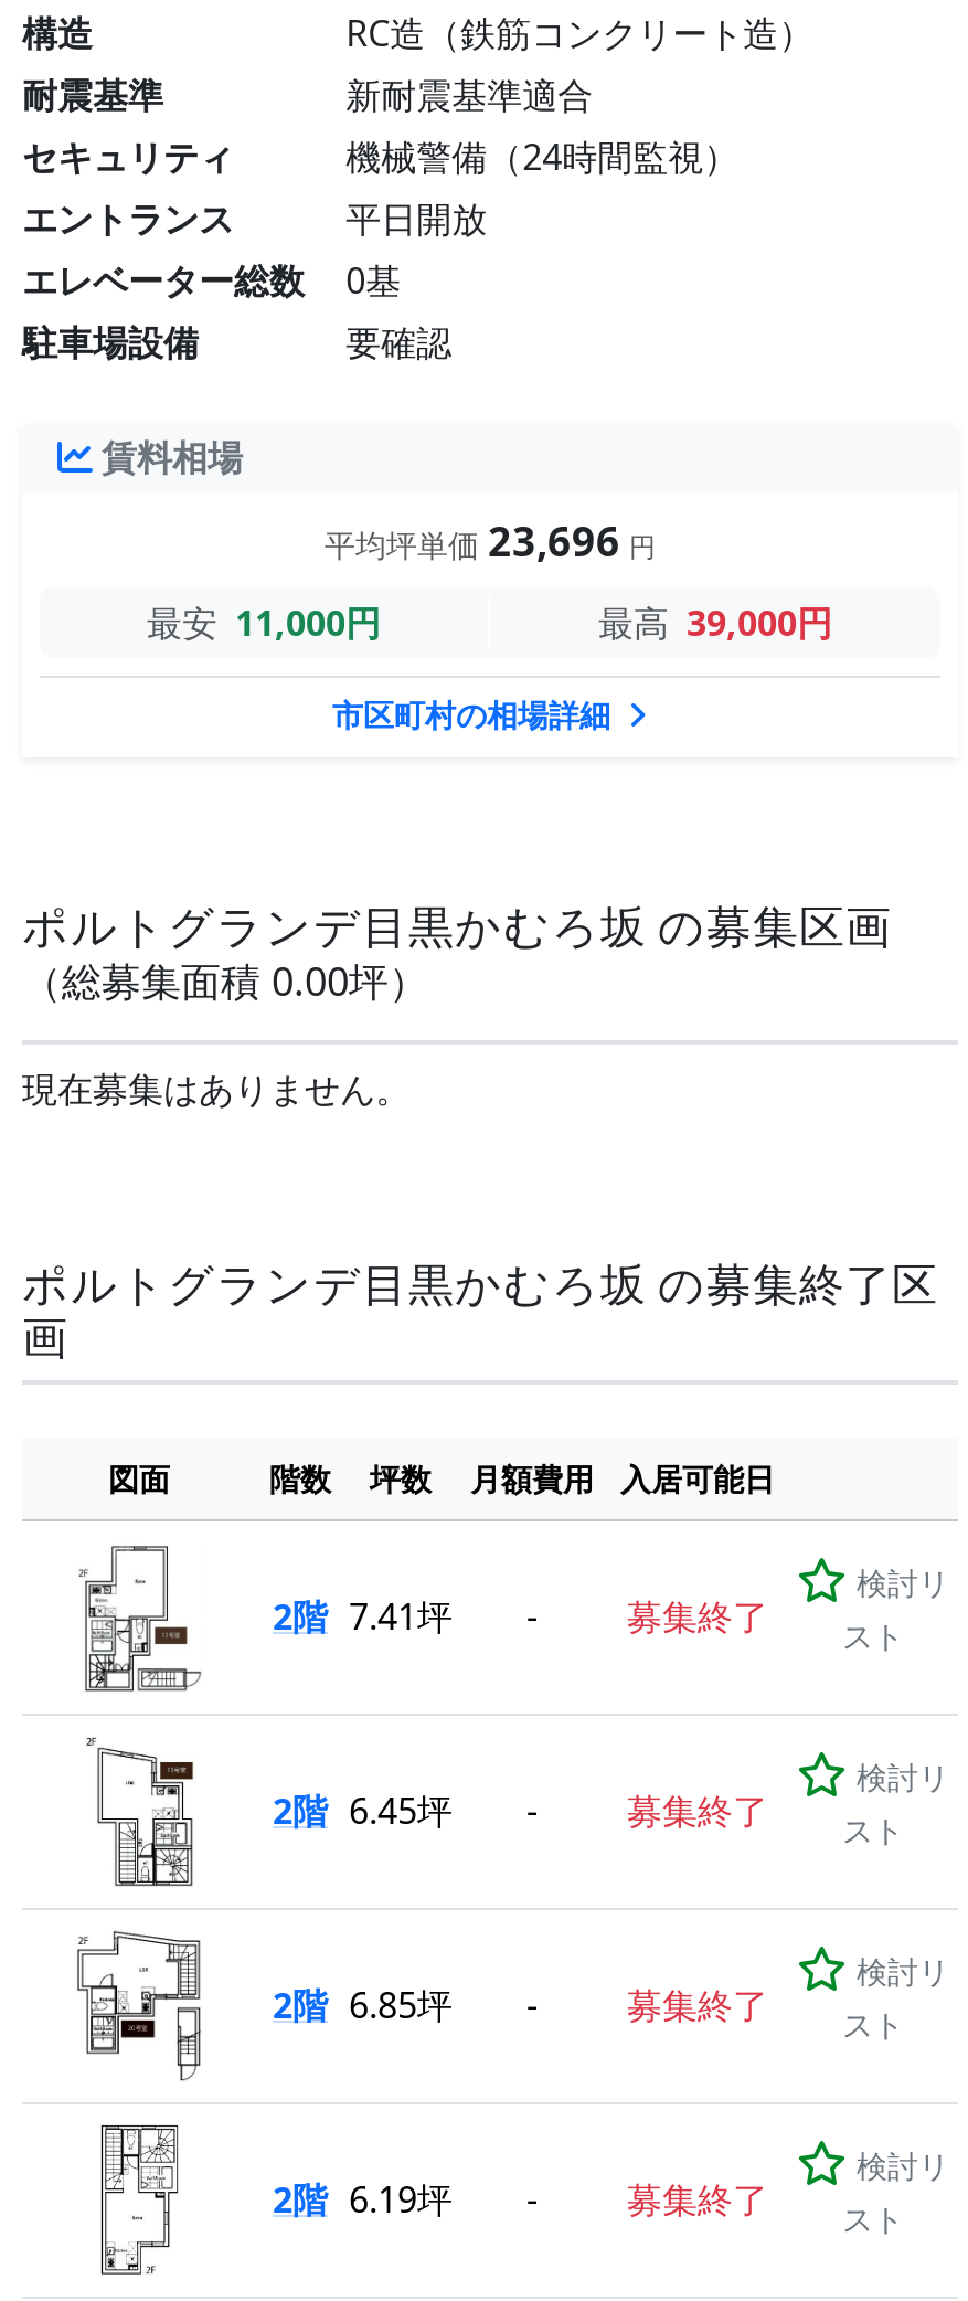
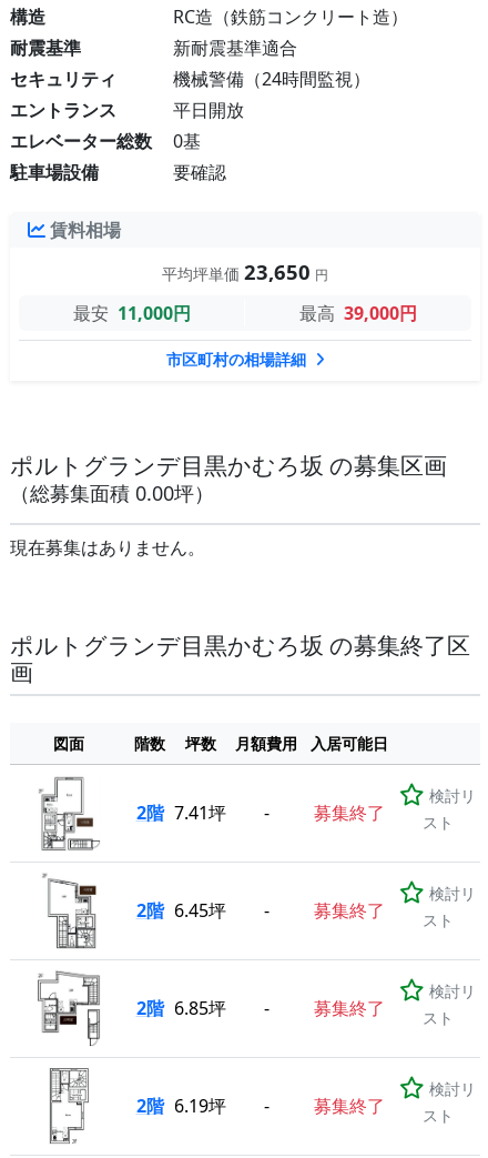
[325,511,656,567] 平均坪単価 23,696 円 -> [162,257,328,285] 平均坪単価 23,650 円

